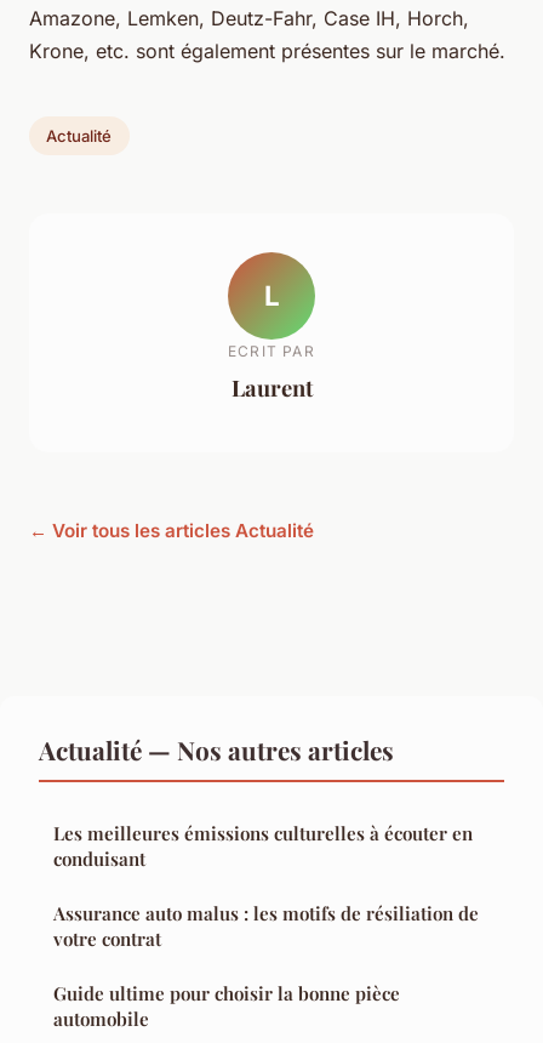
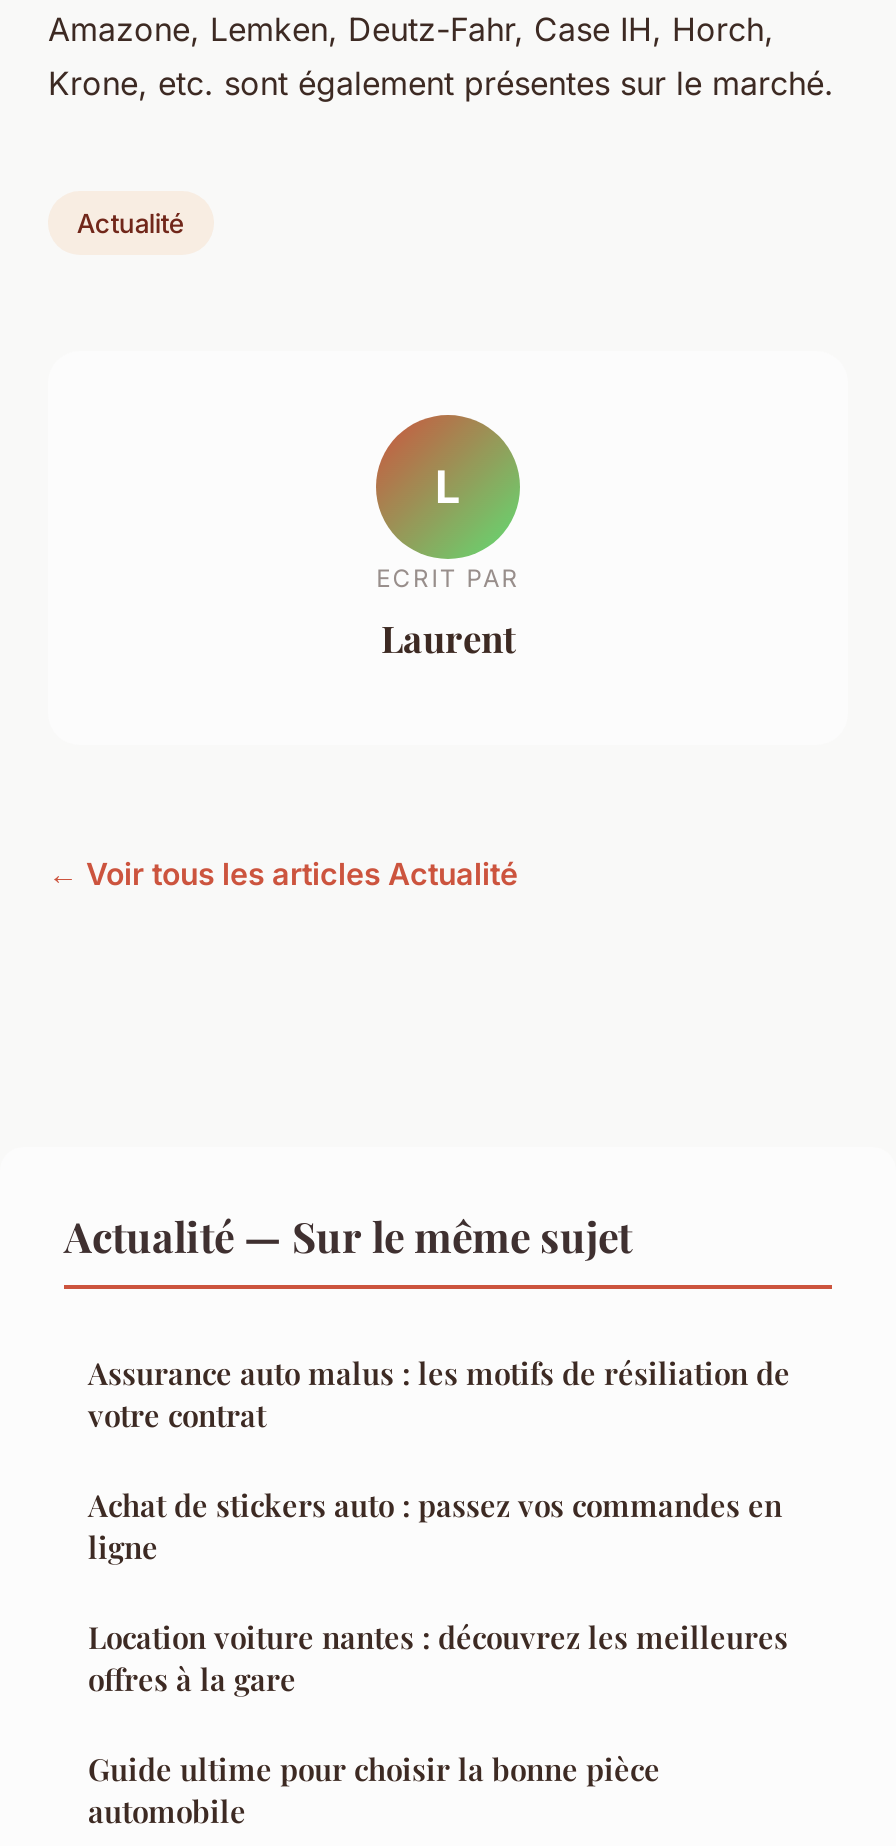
[39,733,473,871] Actualité — Nos autres articles | Les meilleures émissions culturelles à écouter en | conduisant -> [64,1207,632,1263] Actualité — Sur le même sujet
moved [53,901,479,951] -> [88,1353,790,1435]: Assurance auto malus : les motifs de résiliation de | votre contrat
none -> [88,1485,788,1699] Achat de stickers auto : passez vos commandes en | ligne | Location voiture nantes : découvrez les meilleures | offres à la gare

